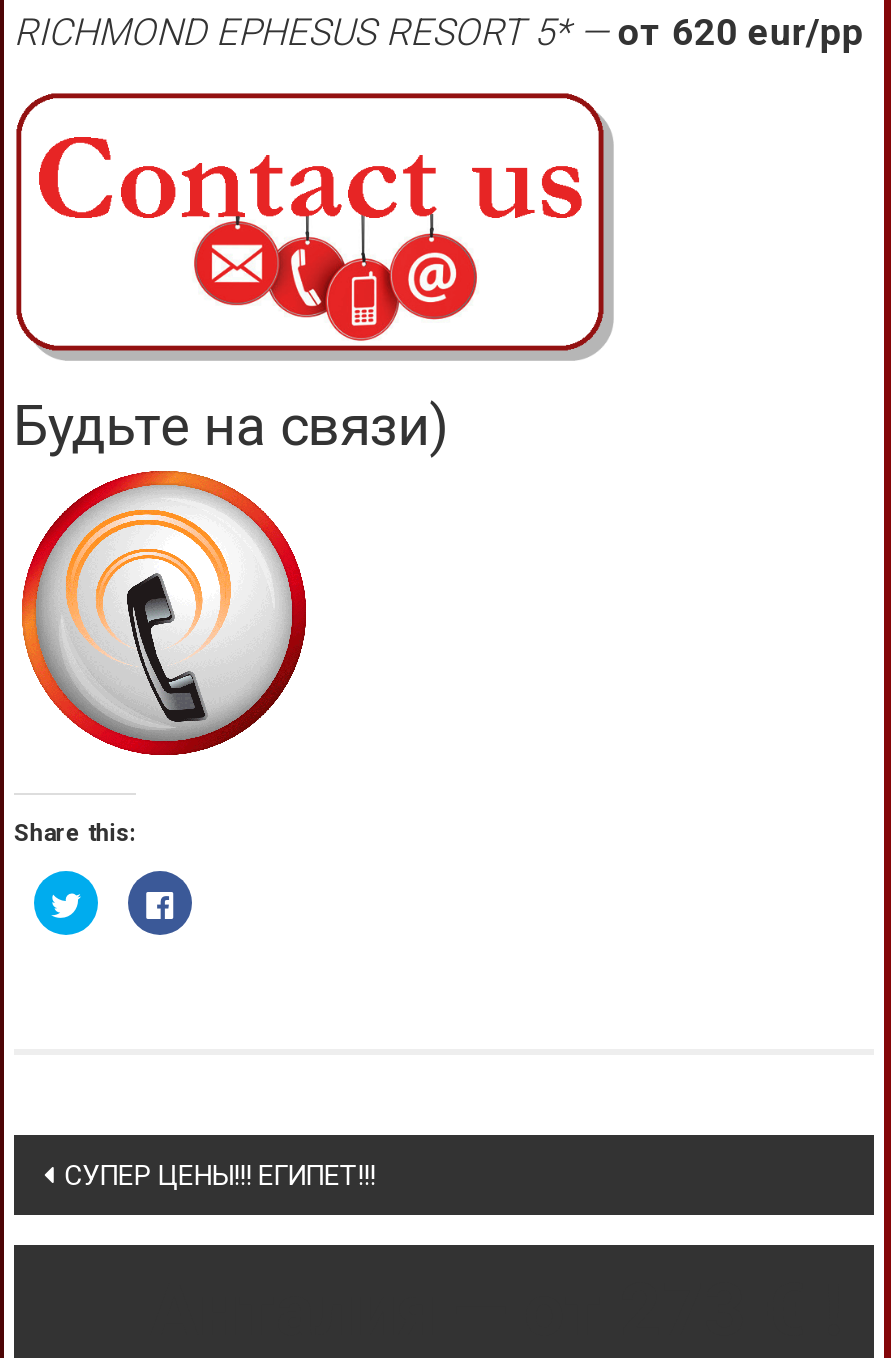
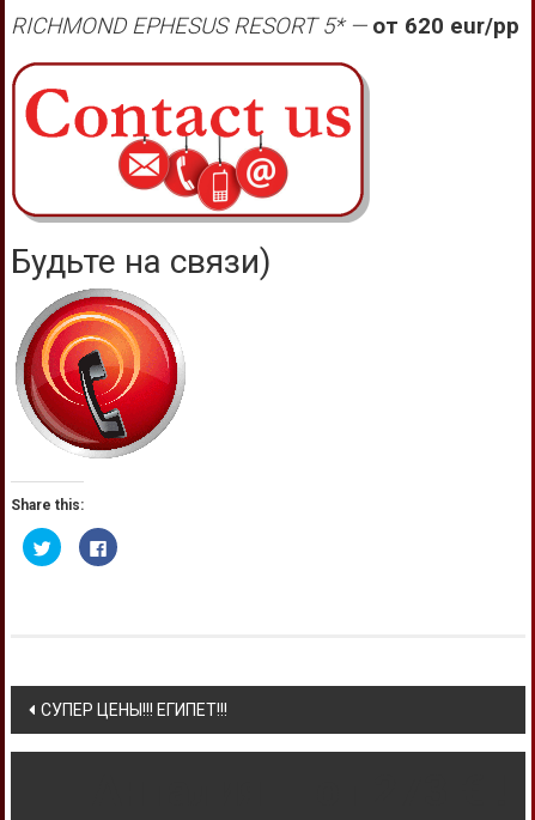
[20,470,308,758] [image] -> [16,288,186,460] [image]

